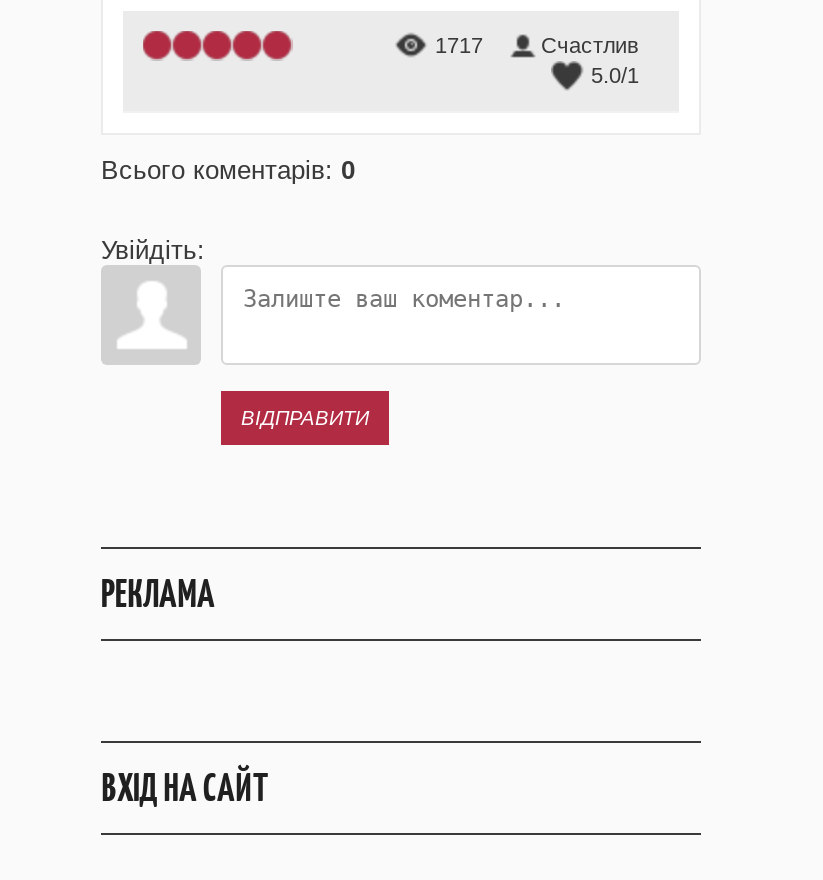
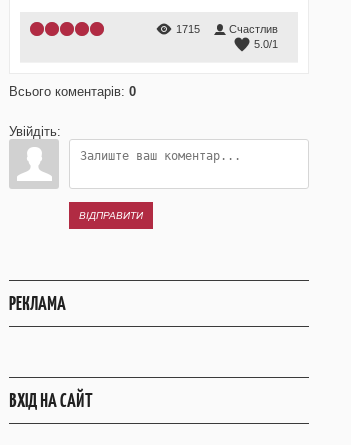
[435,33,483,57] 1717 -> [176,23,200,35] 1715

